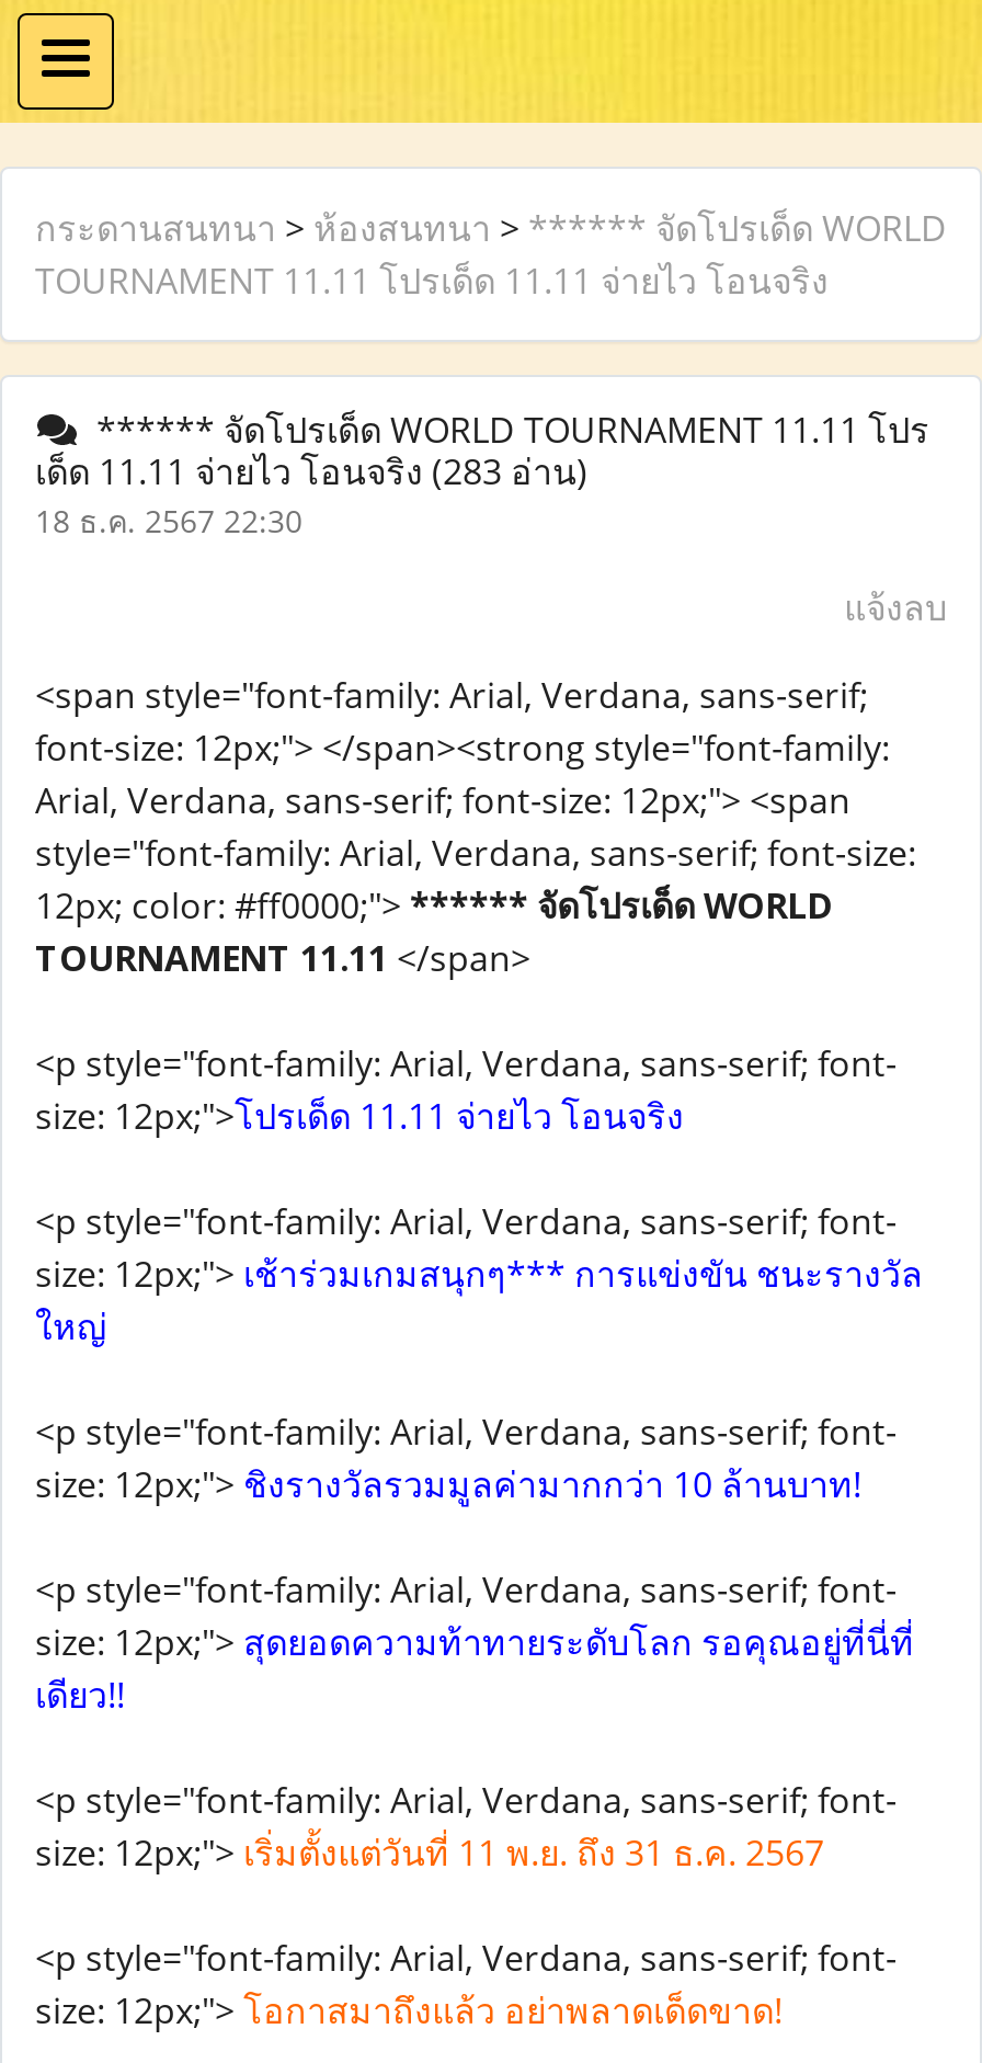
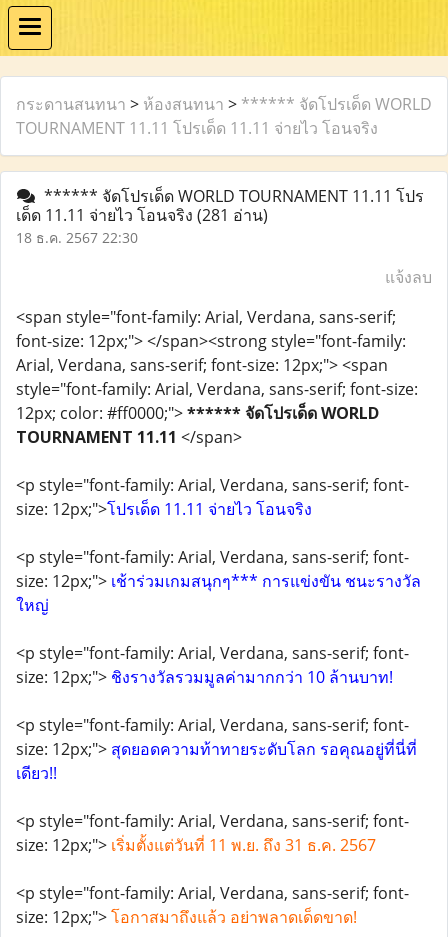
[35,447,587,495] เด็ด 11.11 จ่ายไว โอนจริง(283 อ่าน) -> [16,204,268,226] เด็ด 11.11 จ่ายไว โอนจริง(281 อ่าน)

